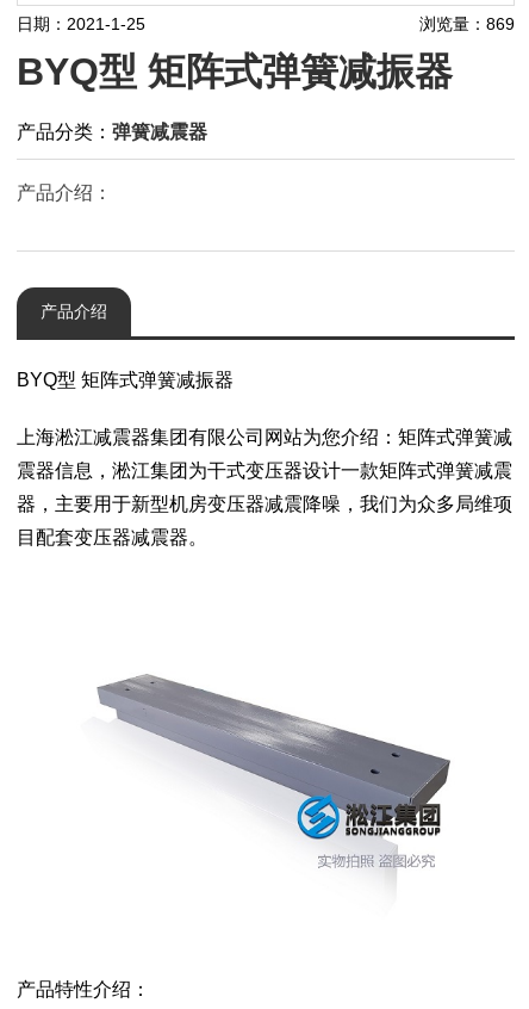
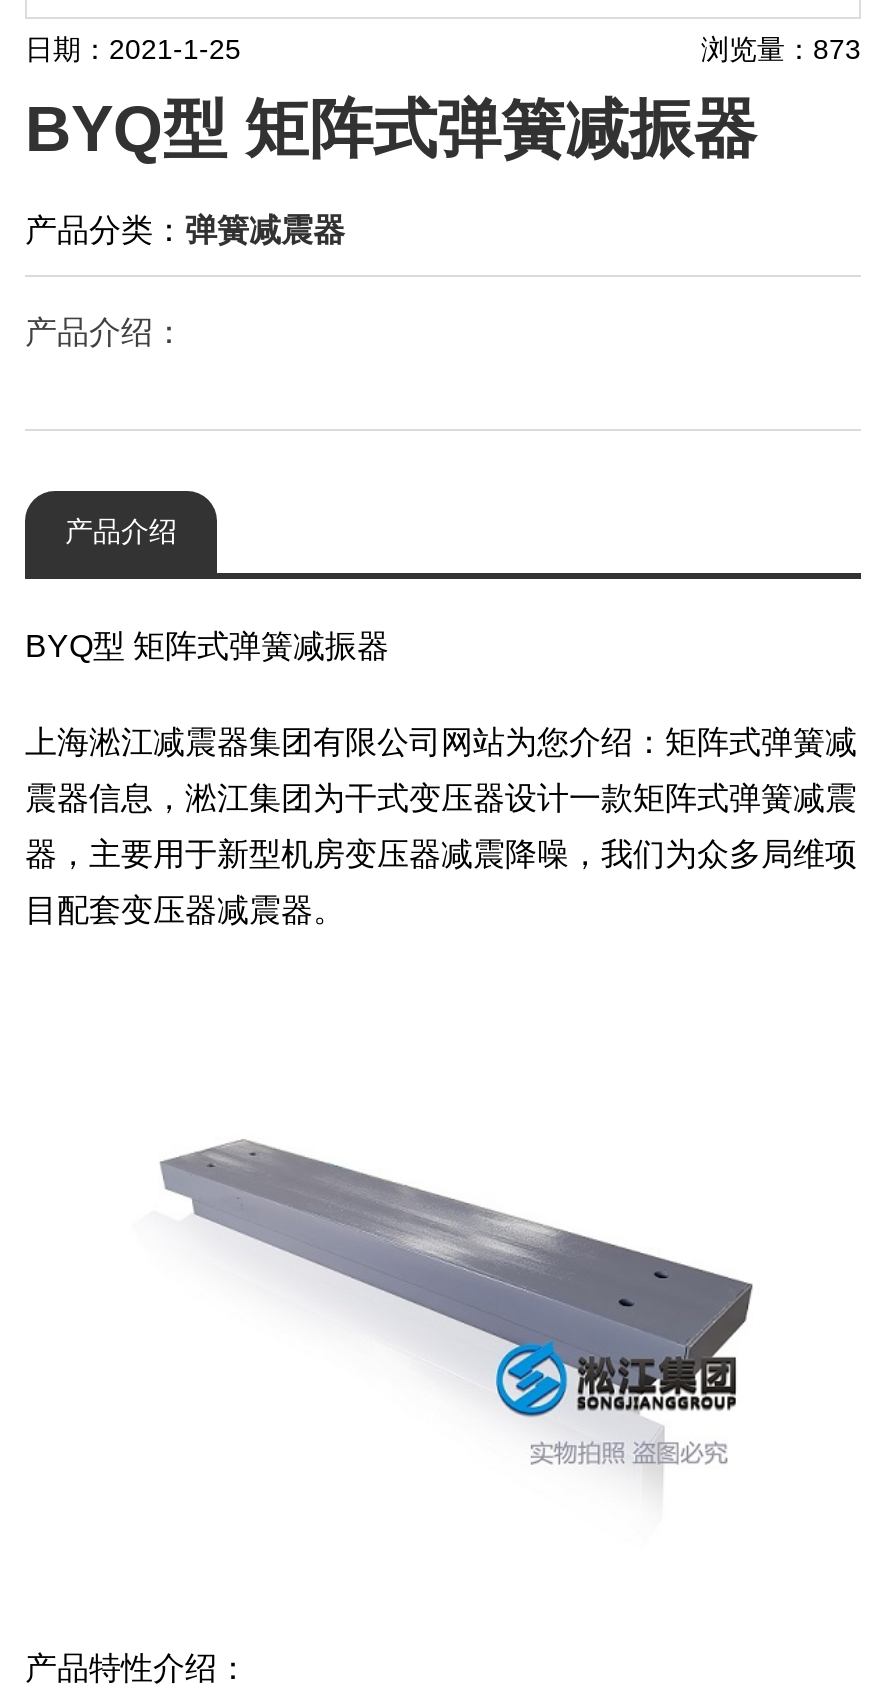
[419,14,515,33] 浏览量：869 -> [701,33,861,65] 浏览量：873

